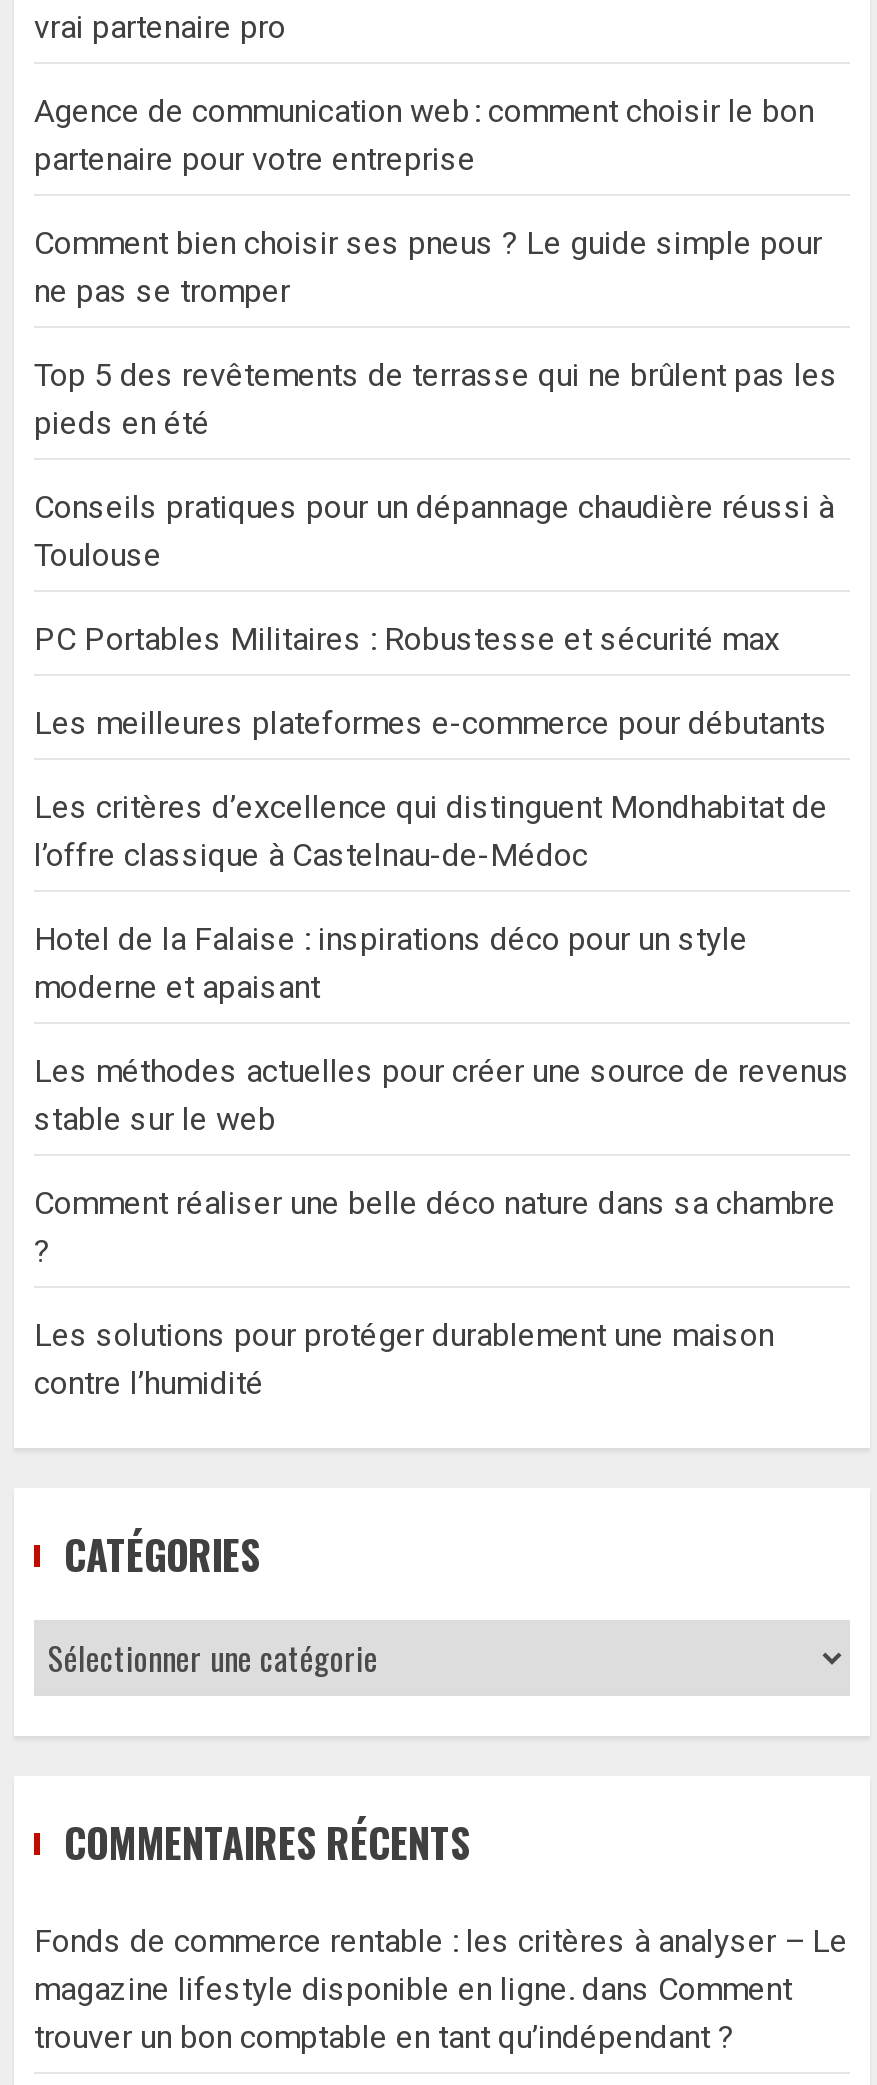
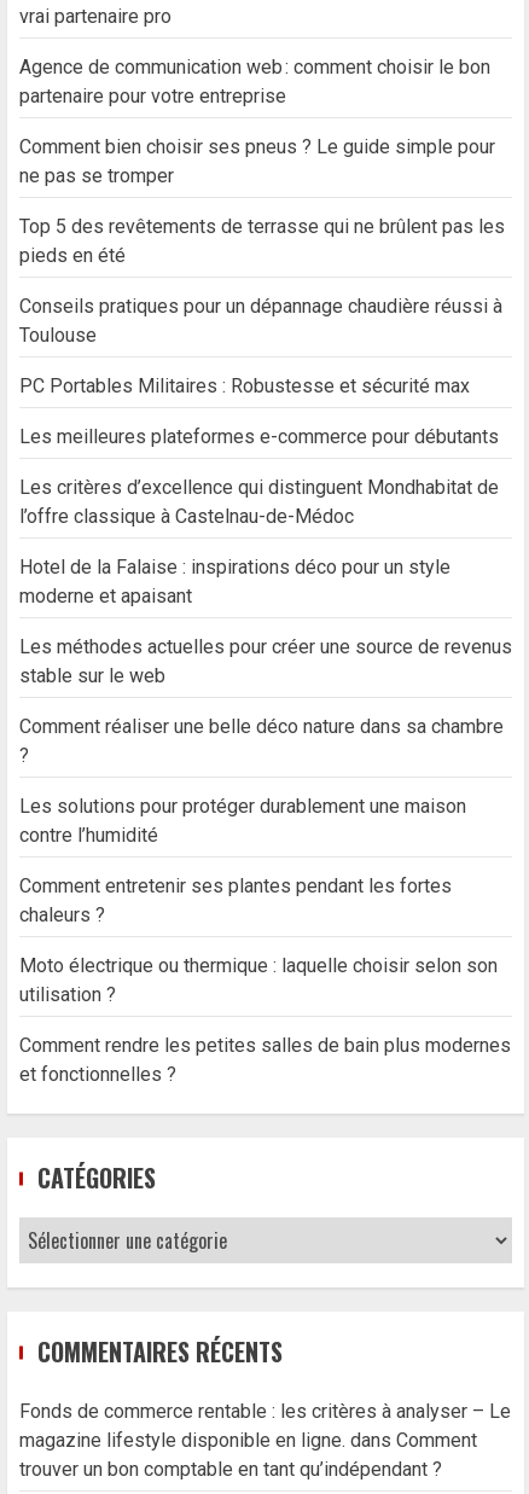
none -> [19,874,511,1086] Comment entretenir ses plantes pendant les fortes | chaleurs ? | Moto électrique ou thermique : laquelle choisir selon son | utilisation ? | Comment rendre les petites salles de bain plus modernes | et fonctionnelles ?

